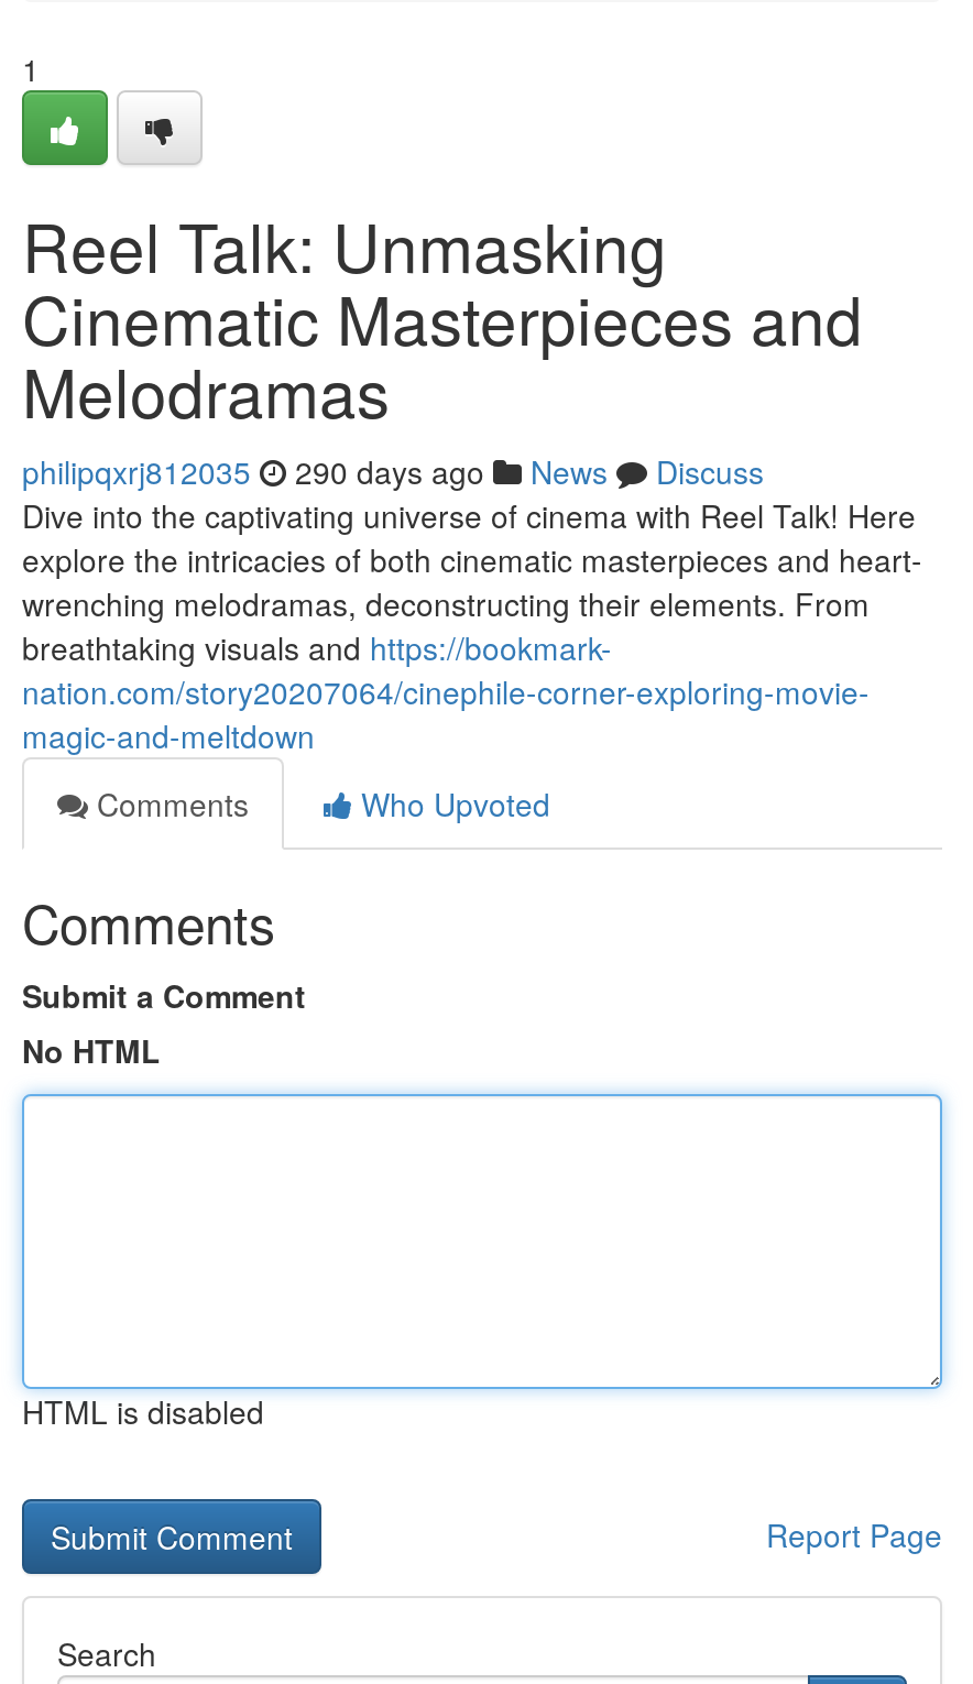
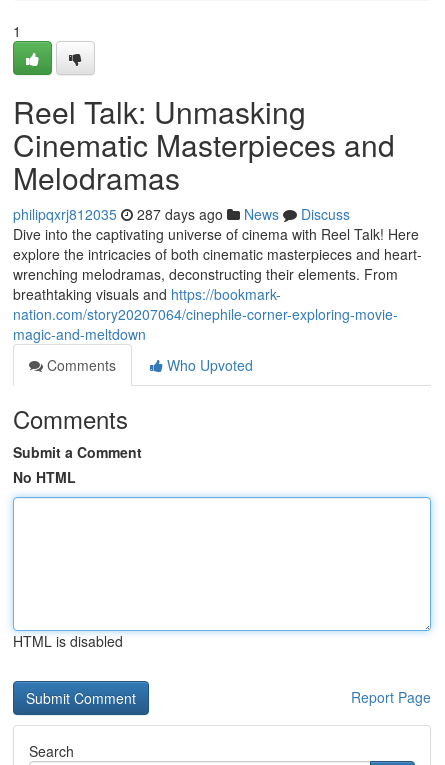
[22,449,764,493] philipqxrj812035 290 days ago News Discuss -> [13,204,350,224] philipqxrj812035 287 days ago News Discuss

